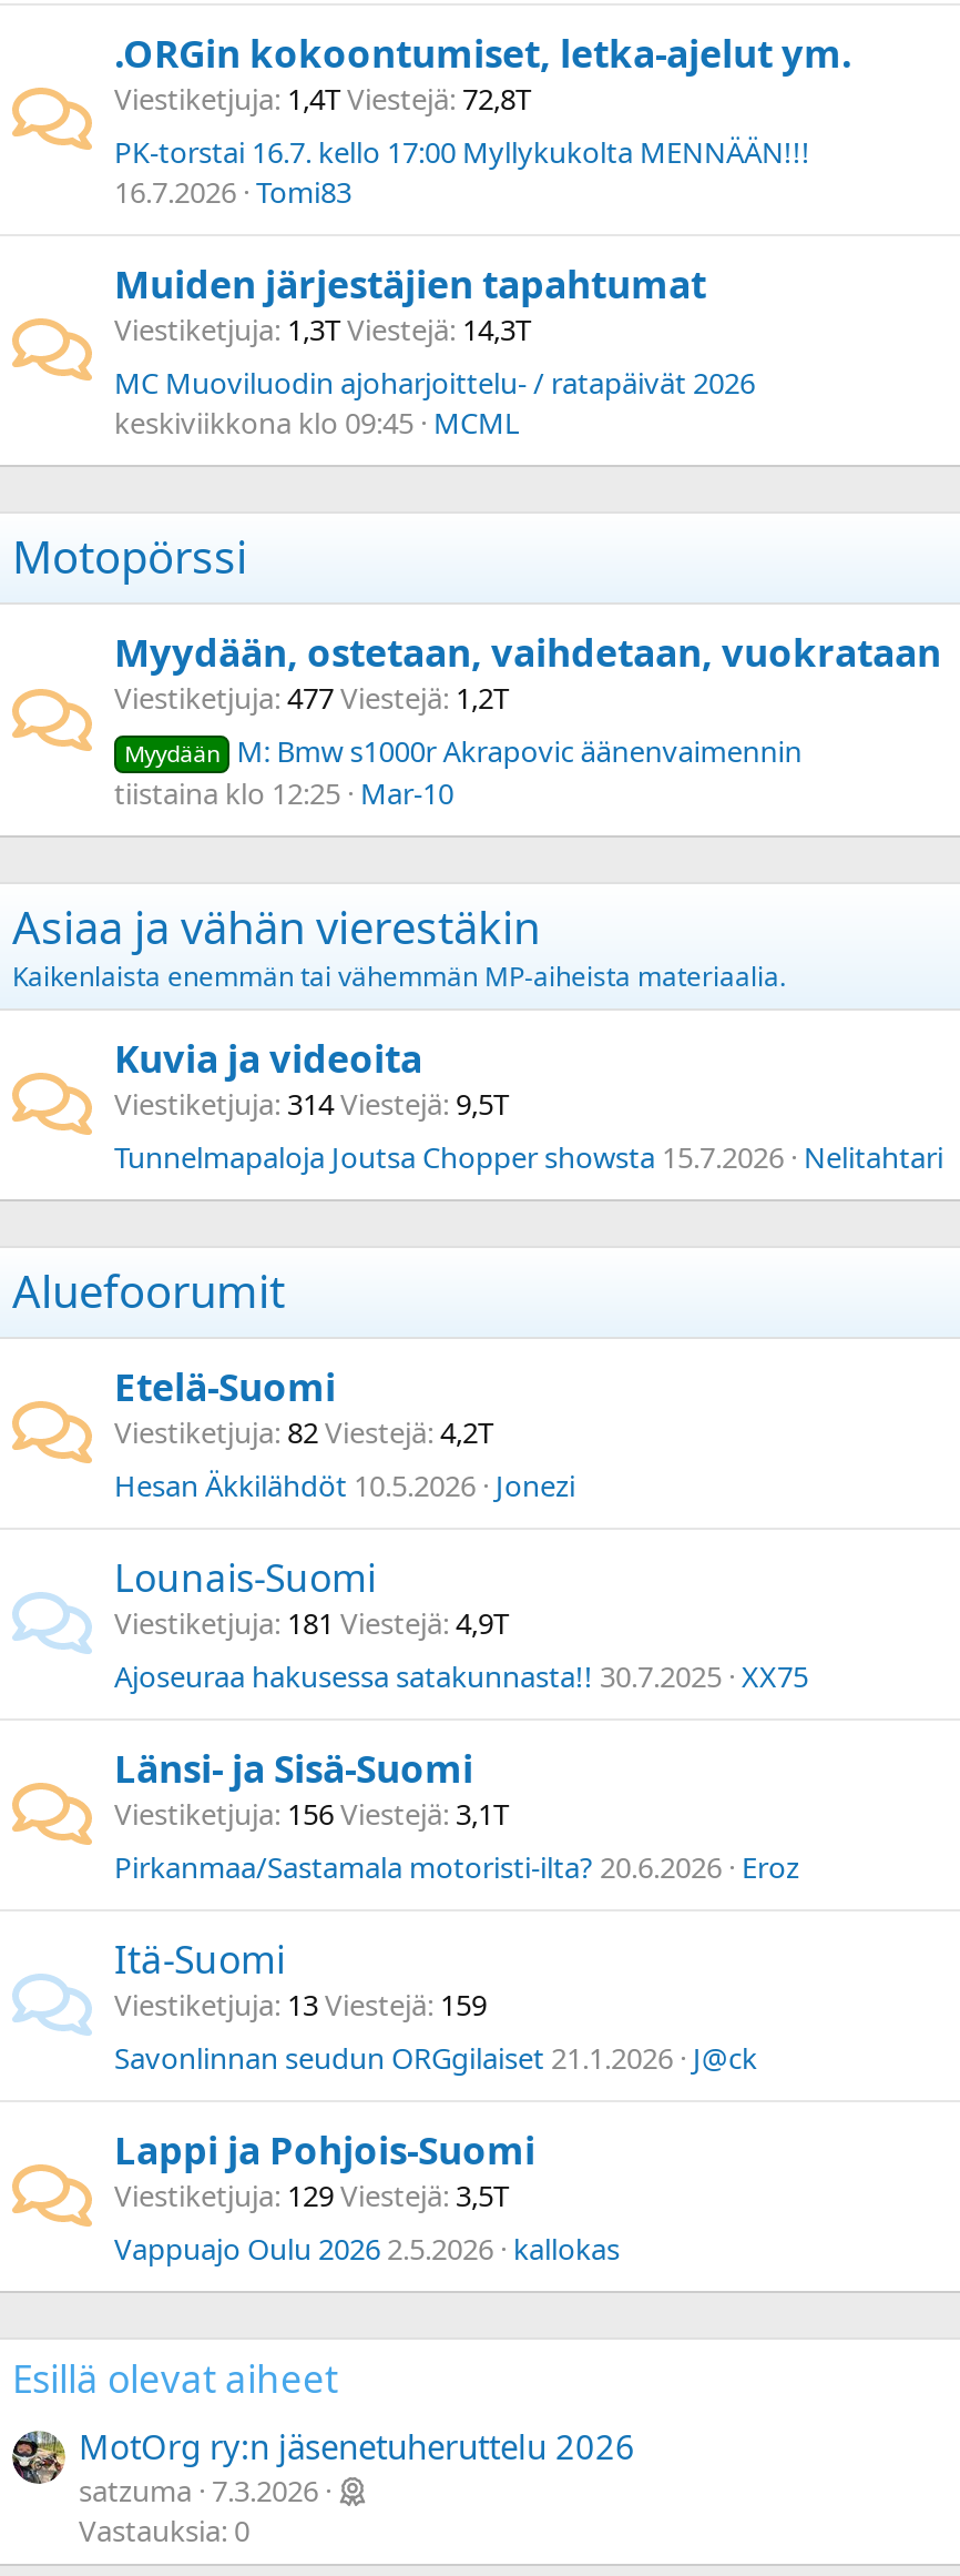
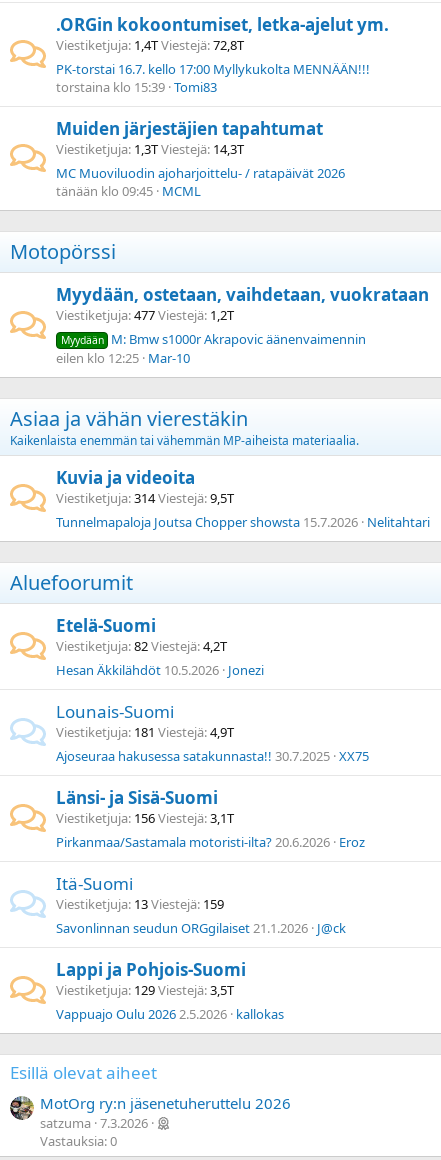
[114,172,351,212] 16.7.2026 Tomi83 -> [56,78,217,96] torstaina klo 15:39 Tomi83
[114,403,520,443] keskiviikkona klo 09:45 MCML -> [56,182,201,200] tänään klo 09:45 MCML
[114,773,453,813] tiistaina klo 12:25 Mar-10 -> [56,349,190,367] eilen klo 12:25 Mar-10

